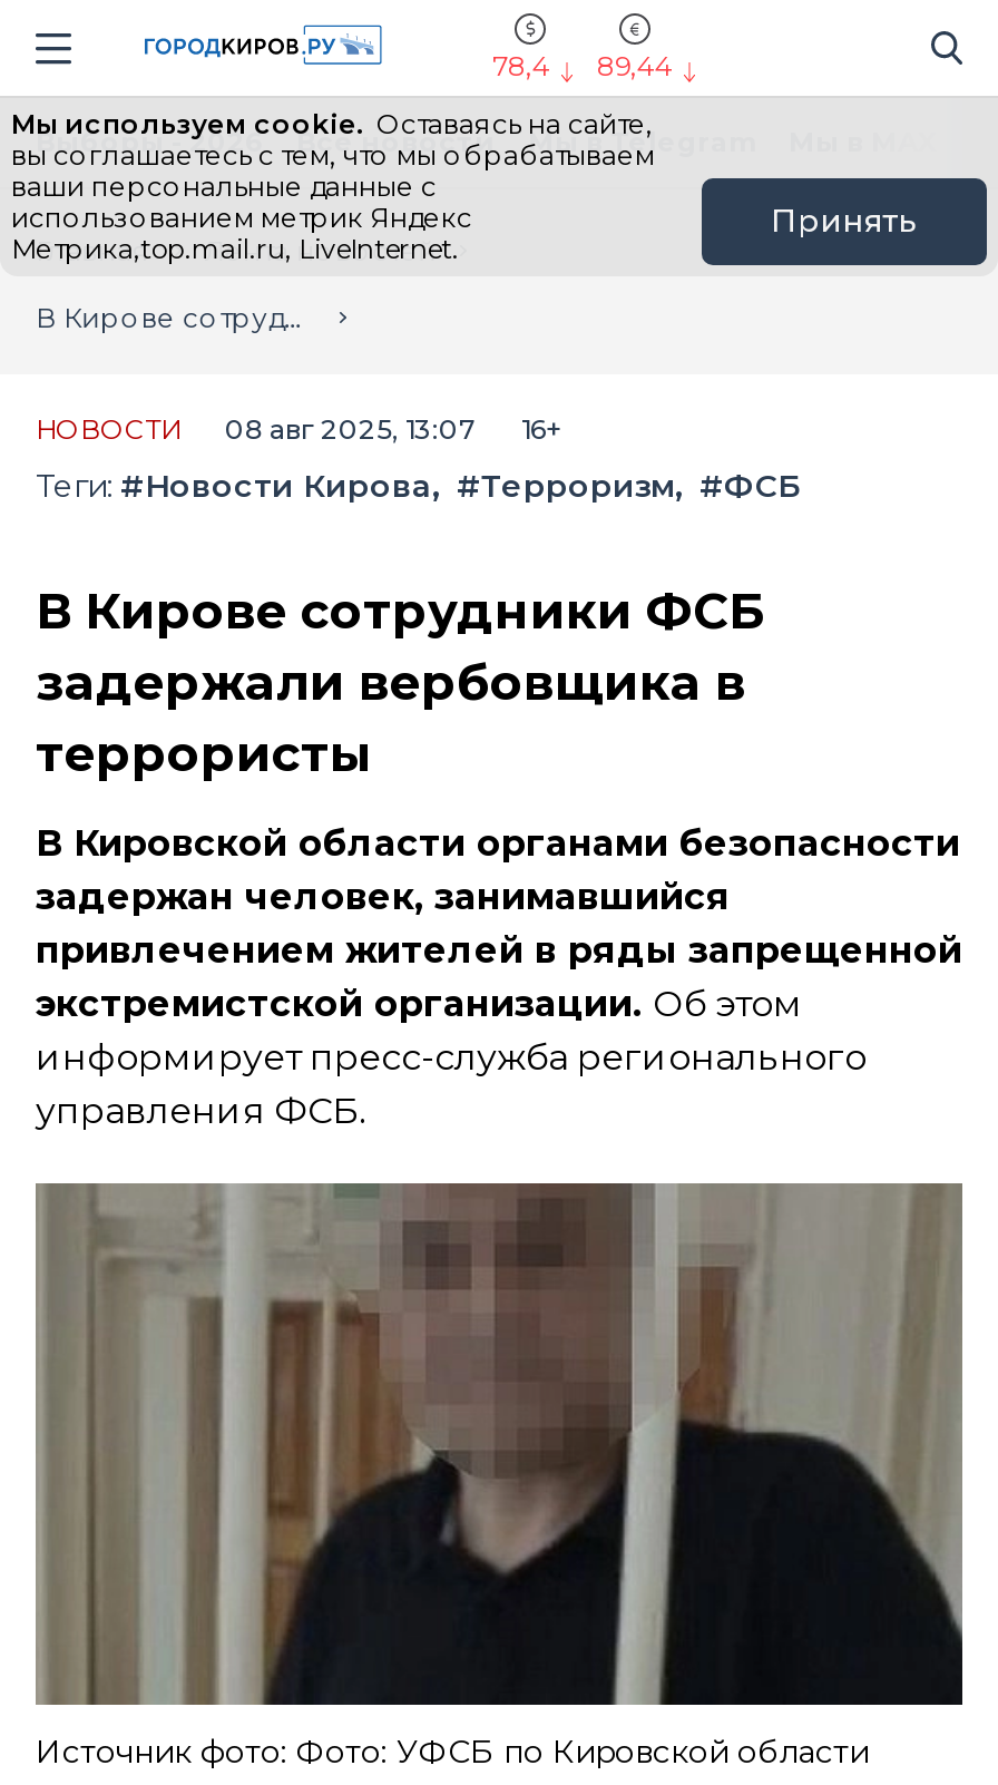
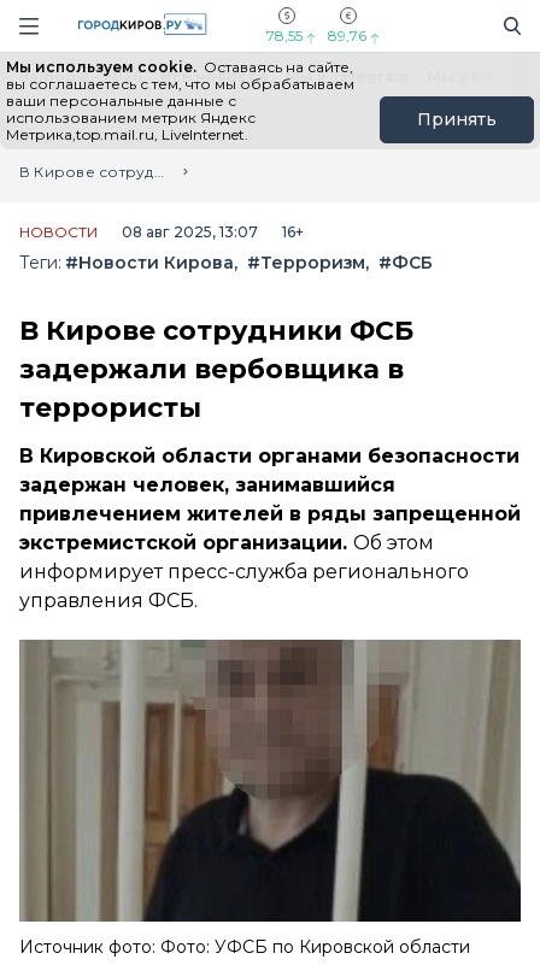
[492,49,550,82] 78,4 -> [266,27,303,45] 78,55
[597,49,673,82] 89,44 -> [328,27,366,45] 89,76

